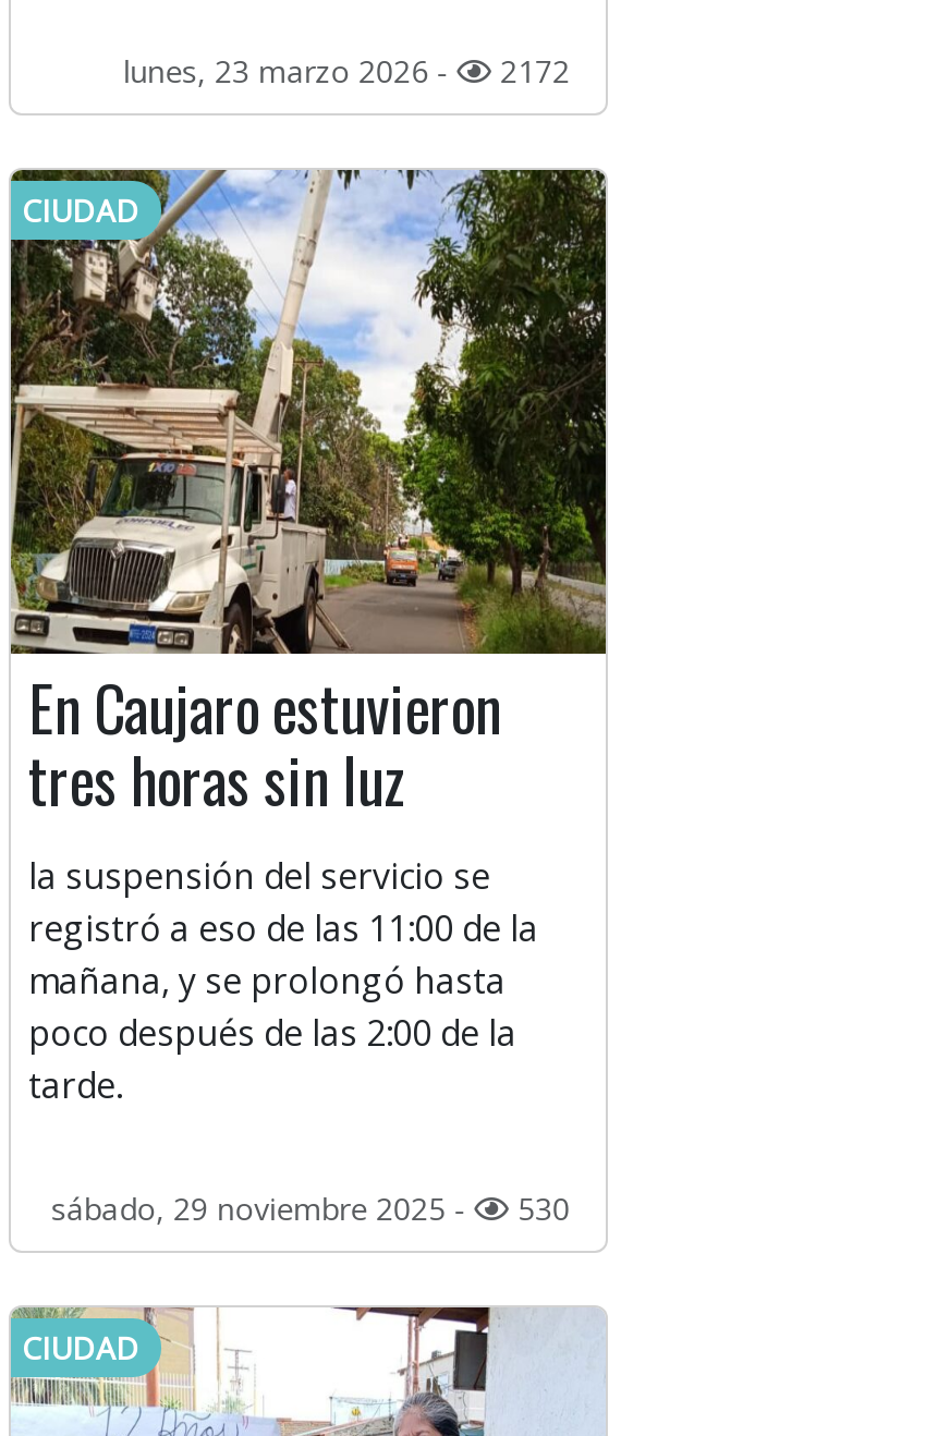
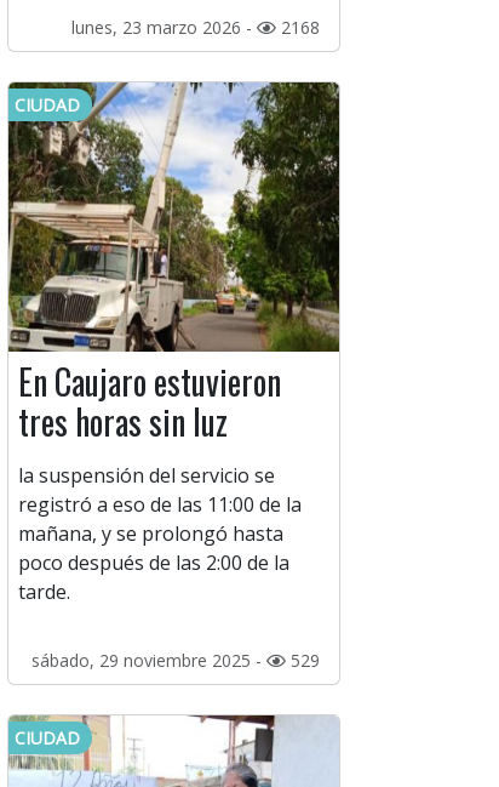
[124,50,570,92] lunes, 23 marzo 2026 - 2172 -> [71,16,319,39] lunes, 23 marzo 2026 - 2168
[52,1188,570,1229] sábado, 29 noviembre 2025 - 530 -> [31,649,319,672] sábado, 29 noviembre 2025 - 529

